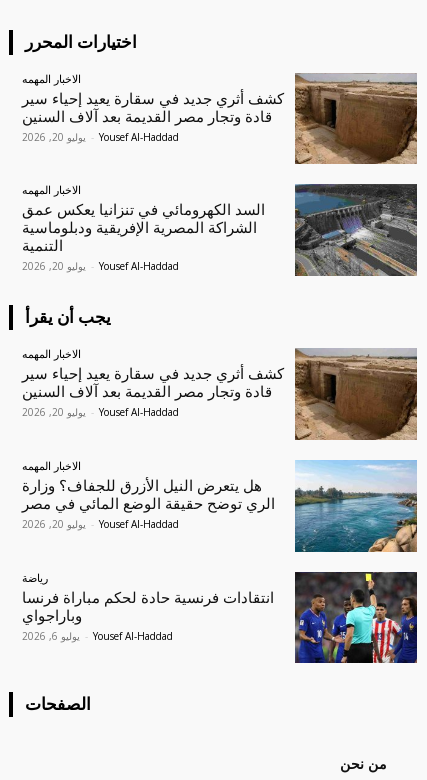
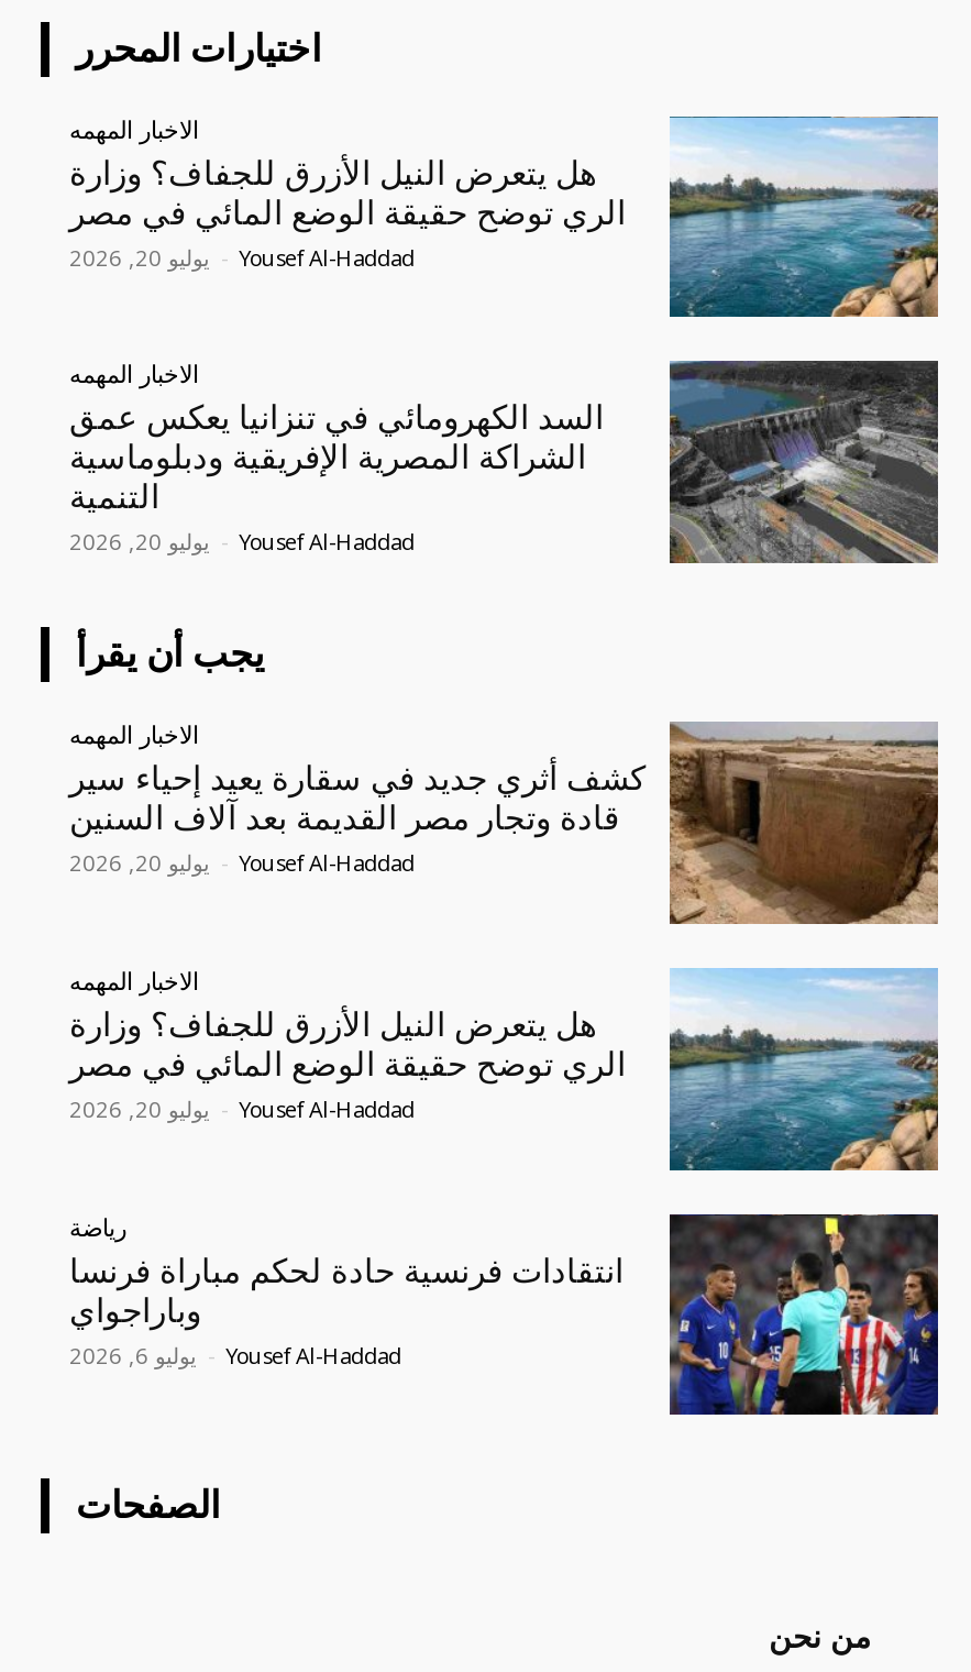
[22,73,418,165] [image] | كشف أثري جديد في سقارة يعيد إحياء سير | قادة وتجار مصر القديمة بعد آلاف السنين -> [69,117,938,319] [image] | هل يتعرض النيل الأزرق للجفاف؟ وزارة | الري توضح حقيقة الوضع المائي في مصر

